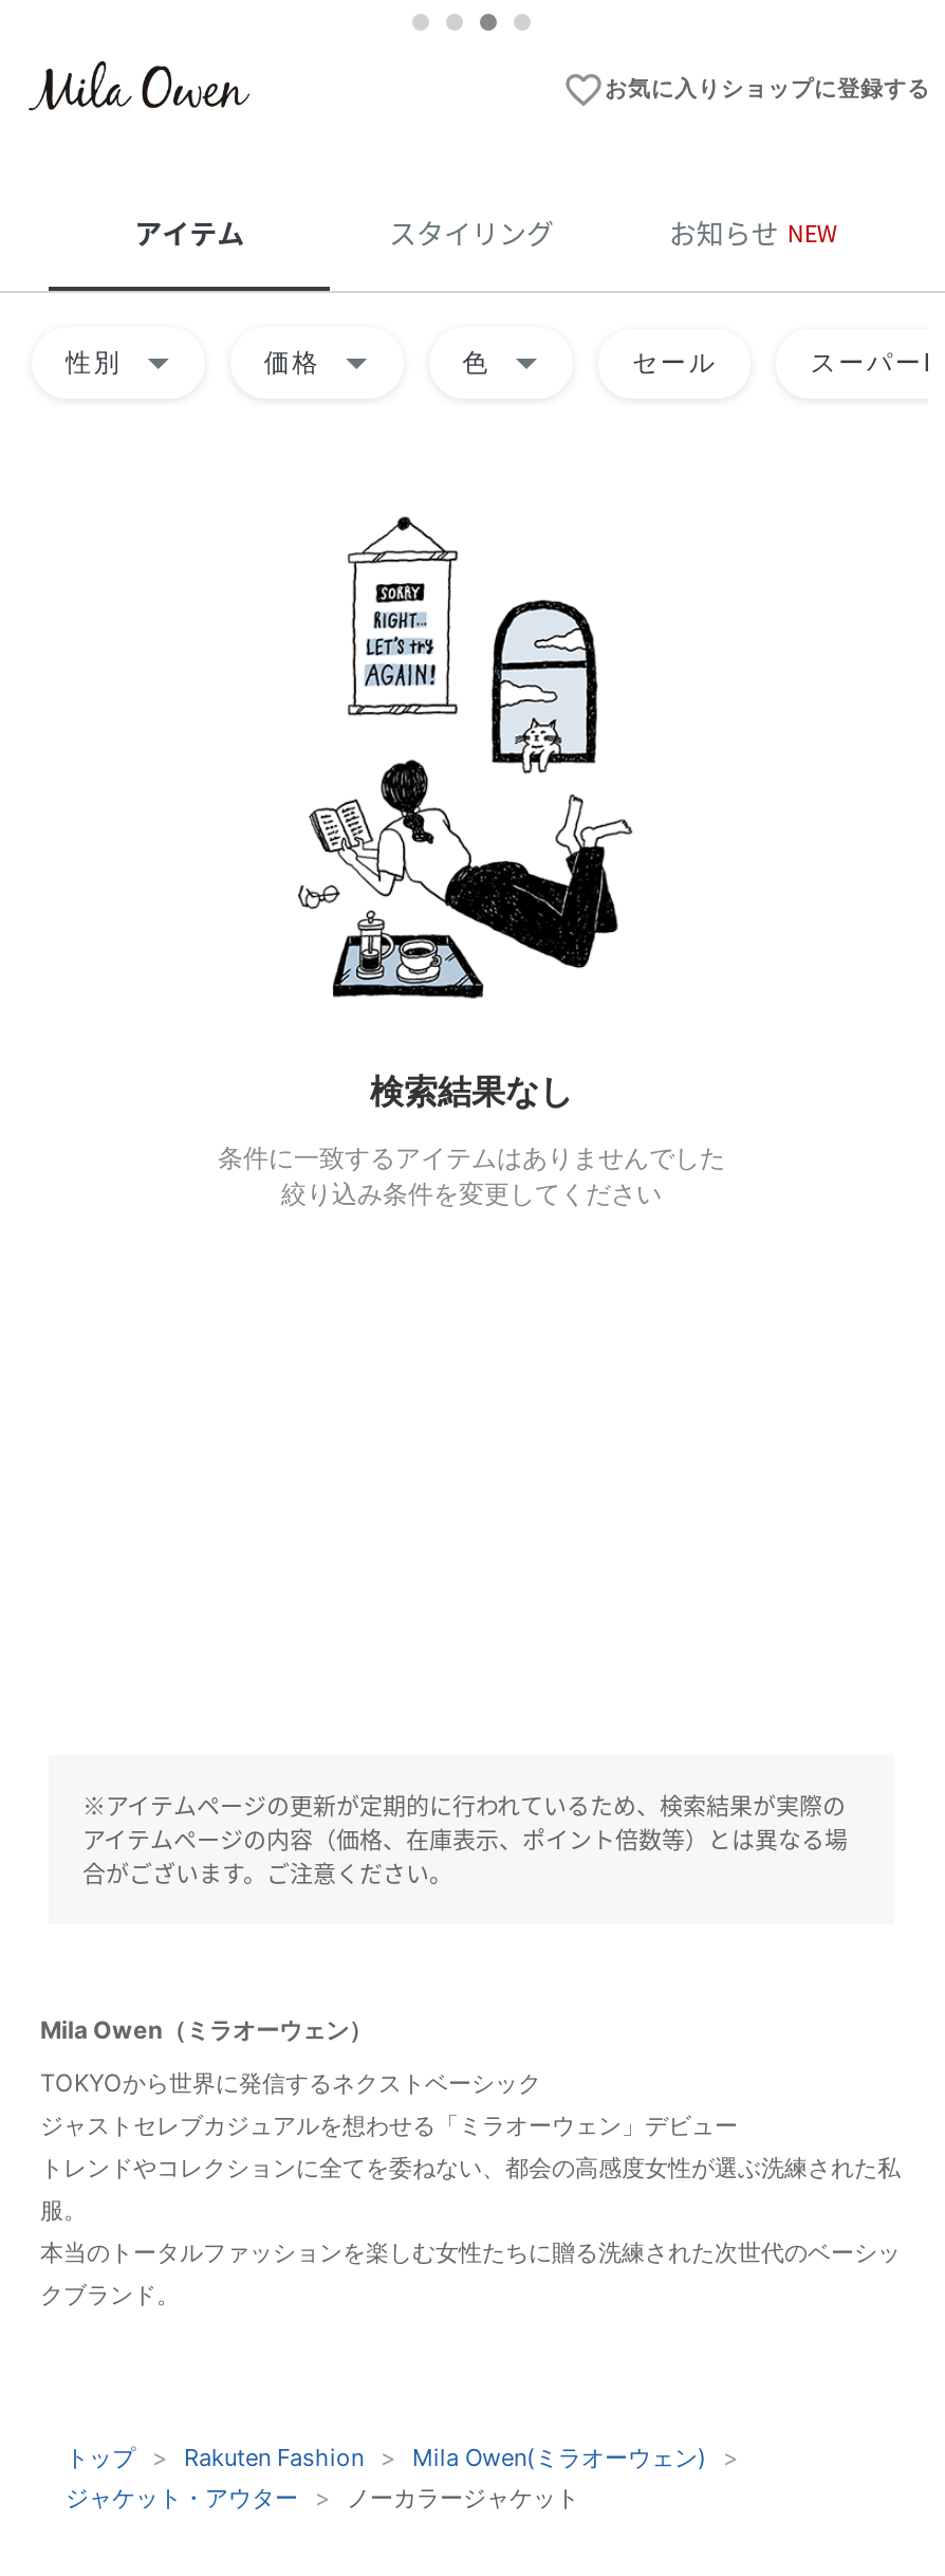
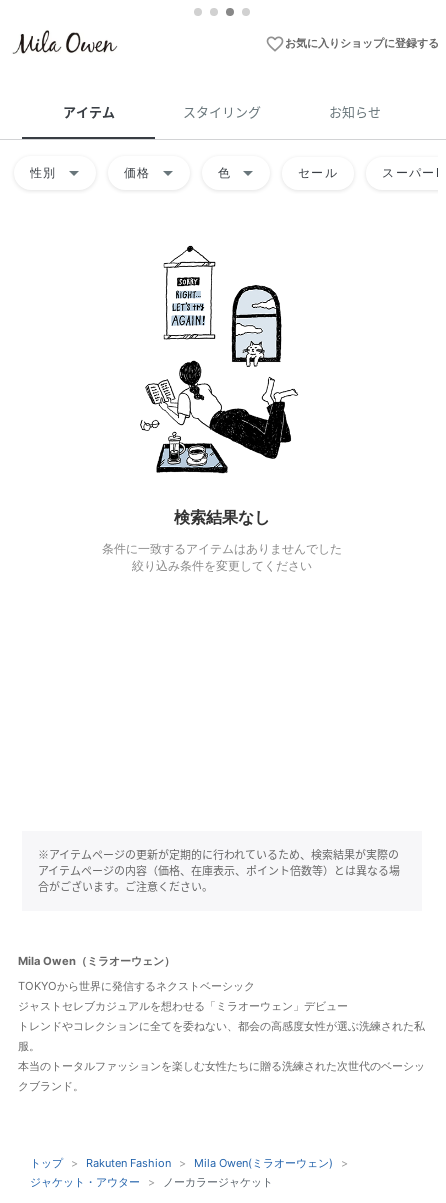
[669,213,838,254] お知らせ NEW -> [329,102,381,121] お知らせ

